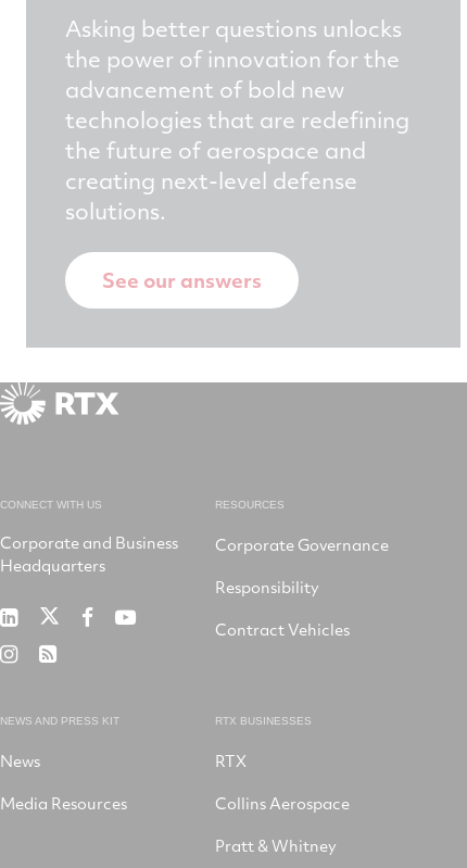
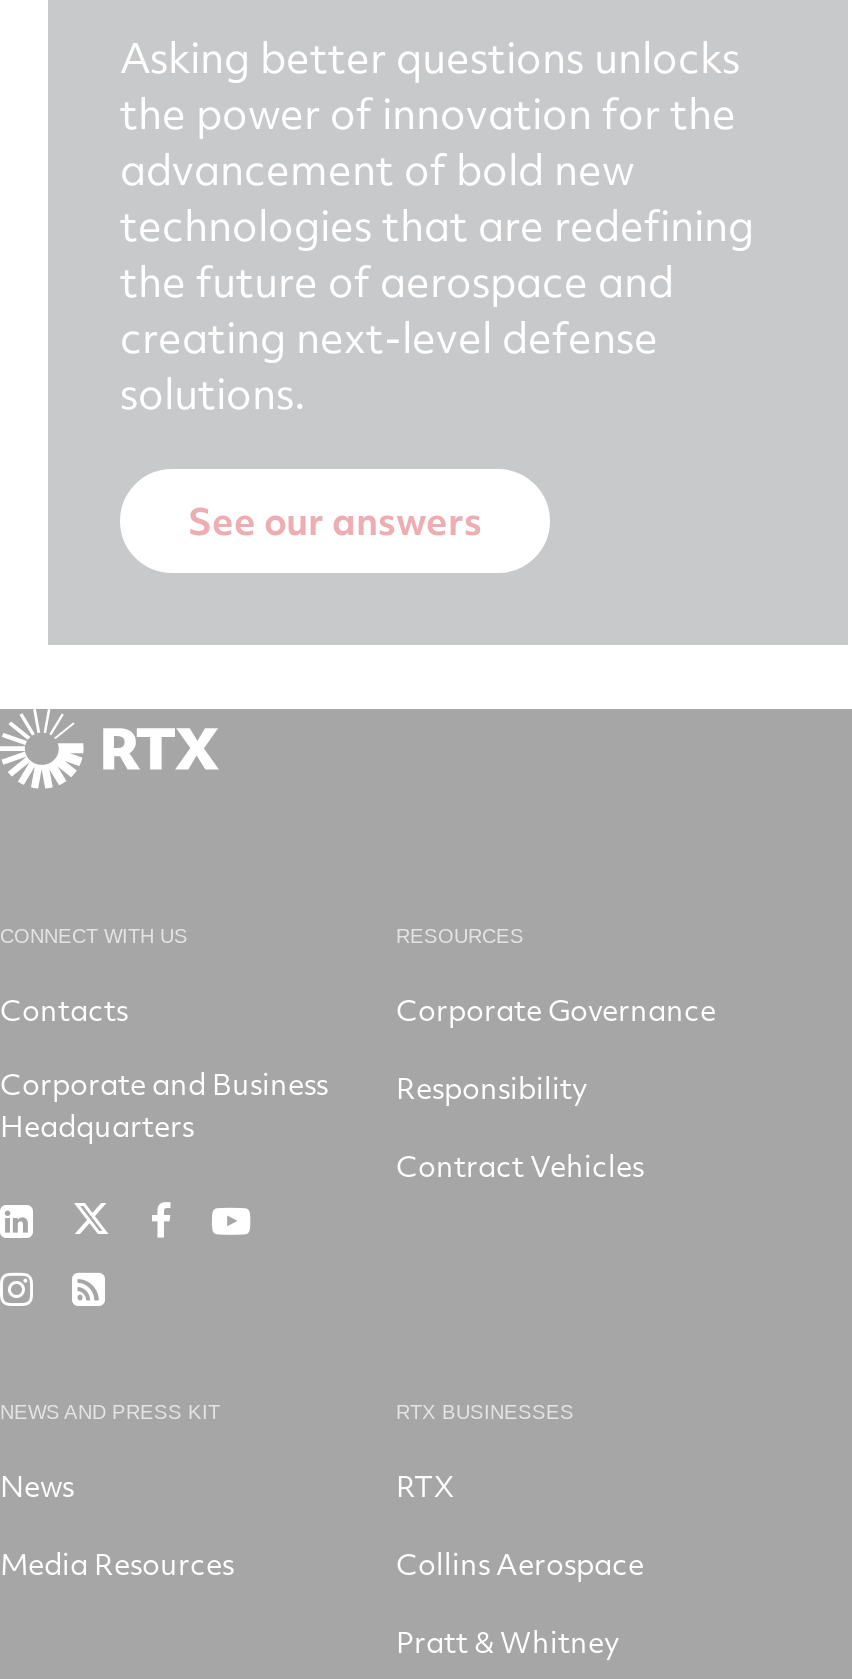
none -> [0,989,128,1029] Contacts

